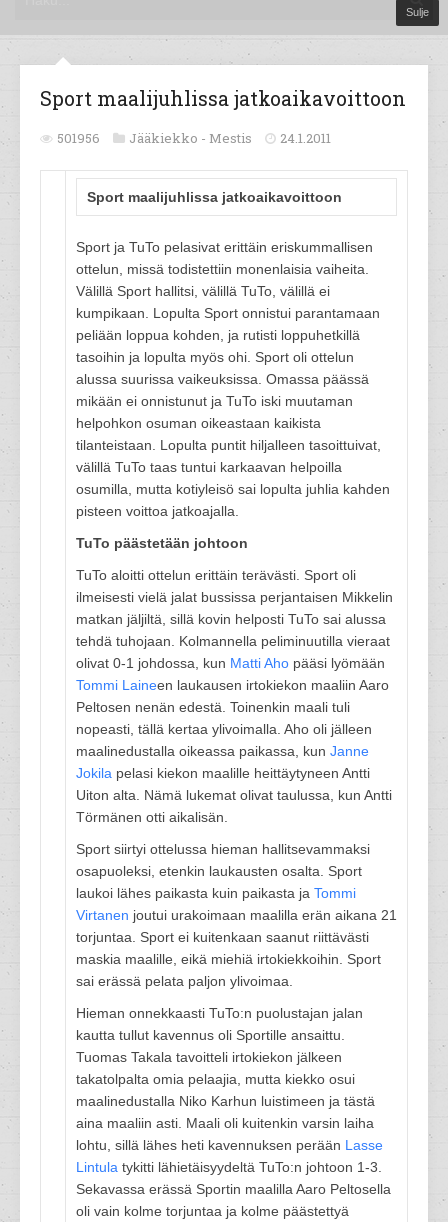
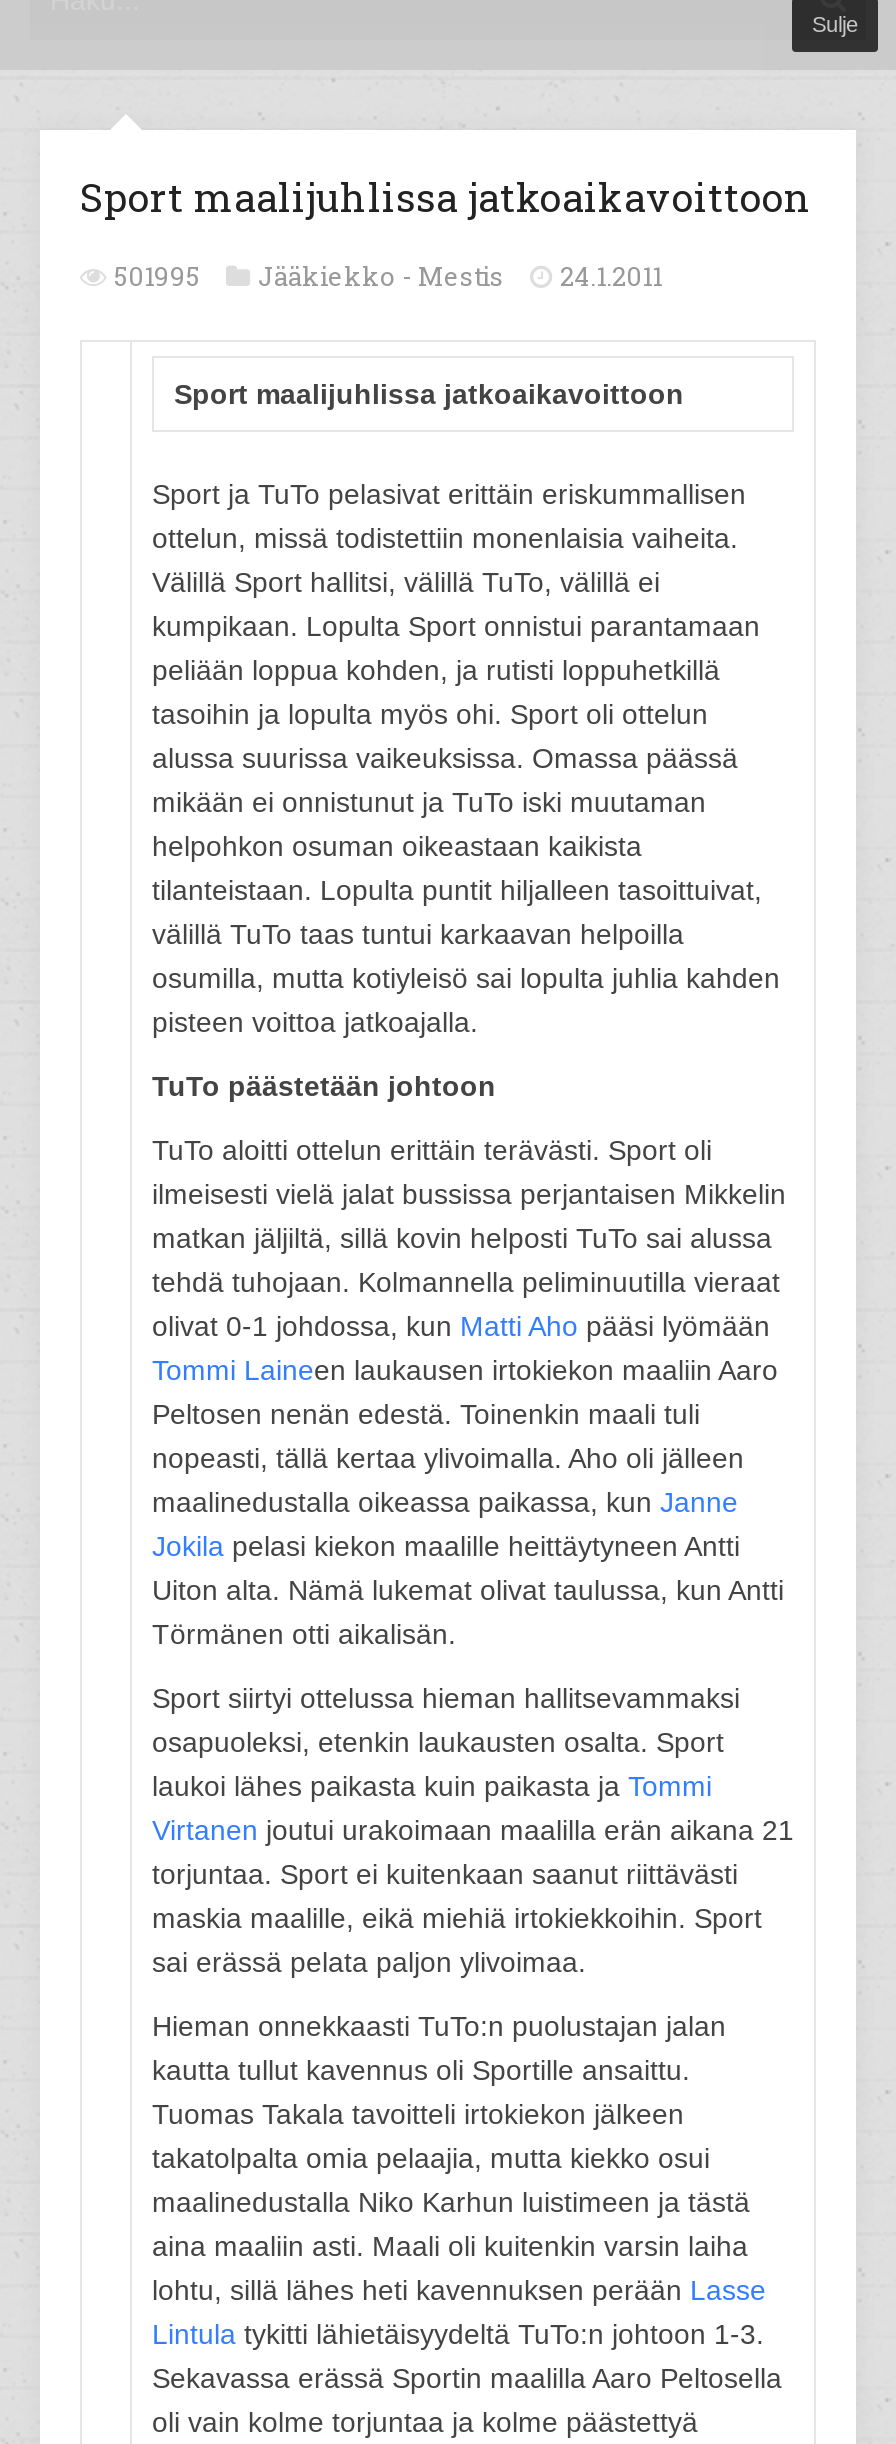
[57,129,331,147] 501956 Jääkiekko - Mestis 24.1.2011 -> [114,258,662,294] 501995 Jääkiekko - Mestis 24.1.2011

